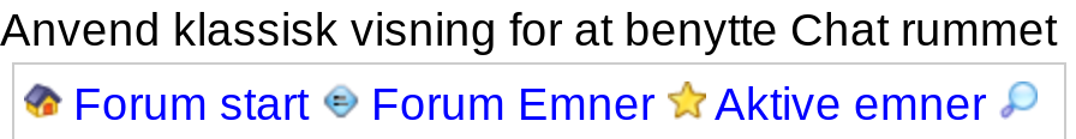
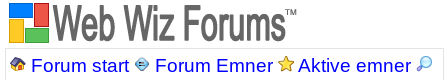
[0,5,1057,55] Anvend klassisk visning for at benytte Chat rummet -> none

